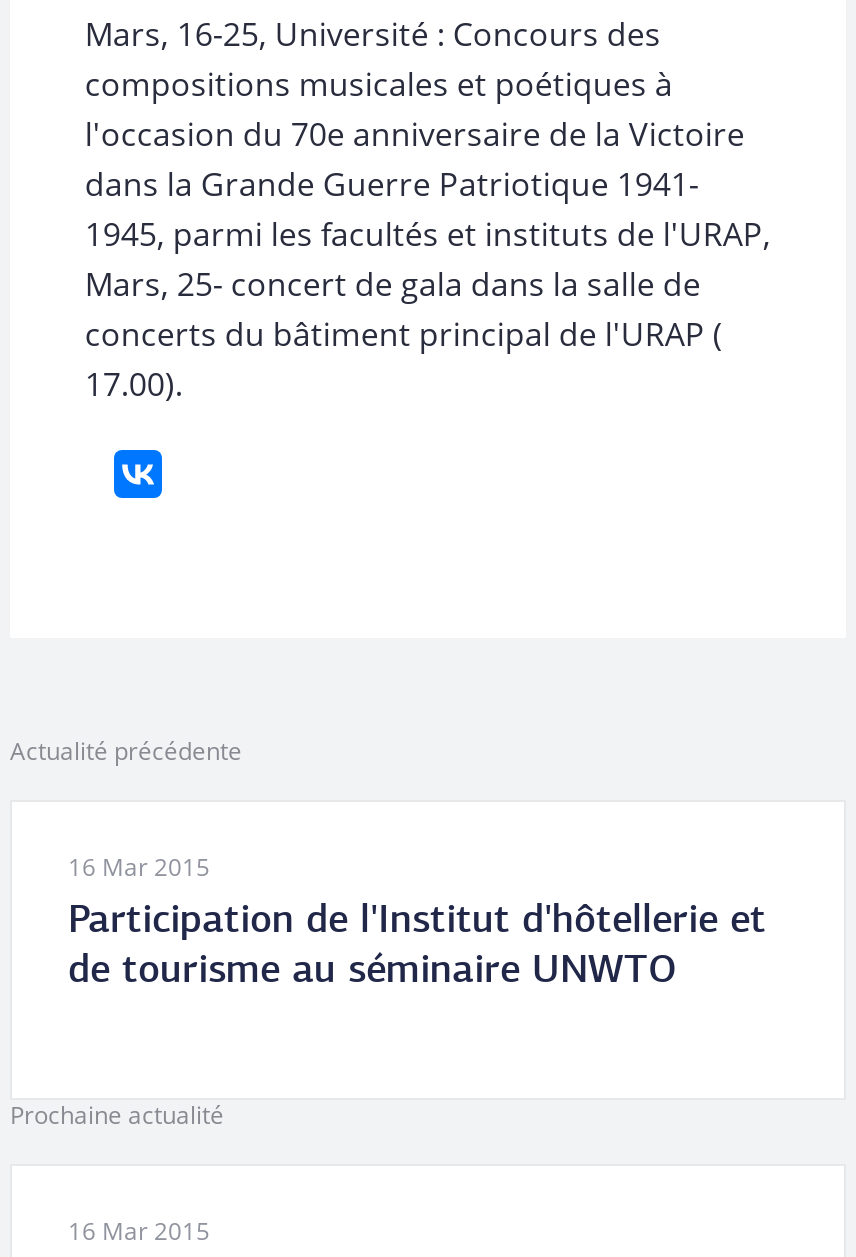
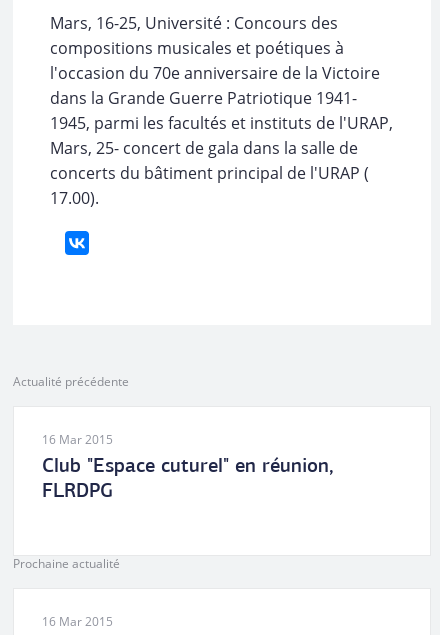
[68,902,766,992] Participation de l'Institut d'hôtellerie et | de tourisme au séminaire UNWTO -> [42,457,334,502] Club "Espace cuturel" en réunion, | FLRDPG

